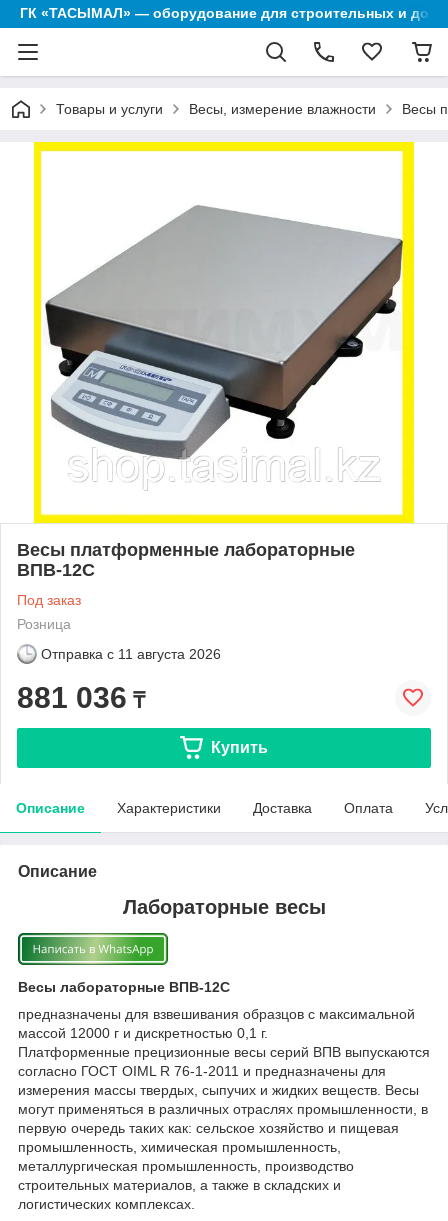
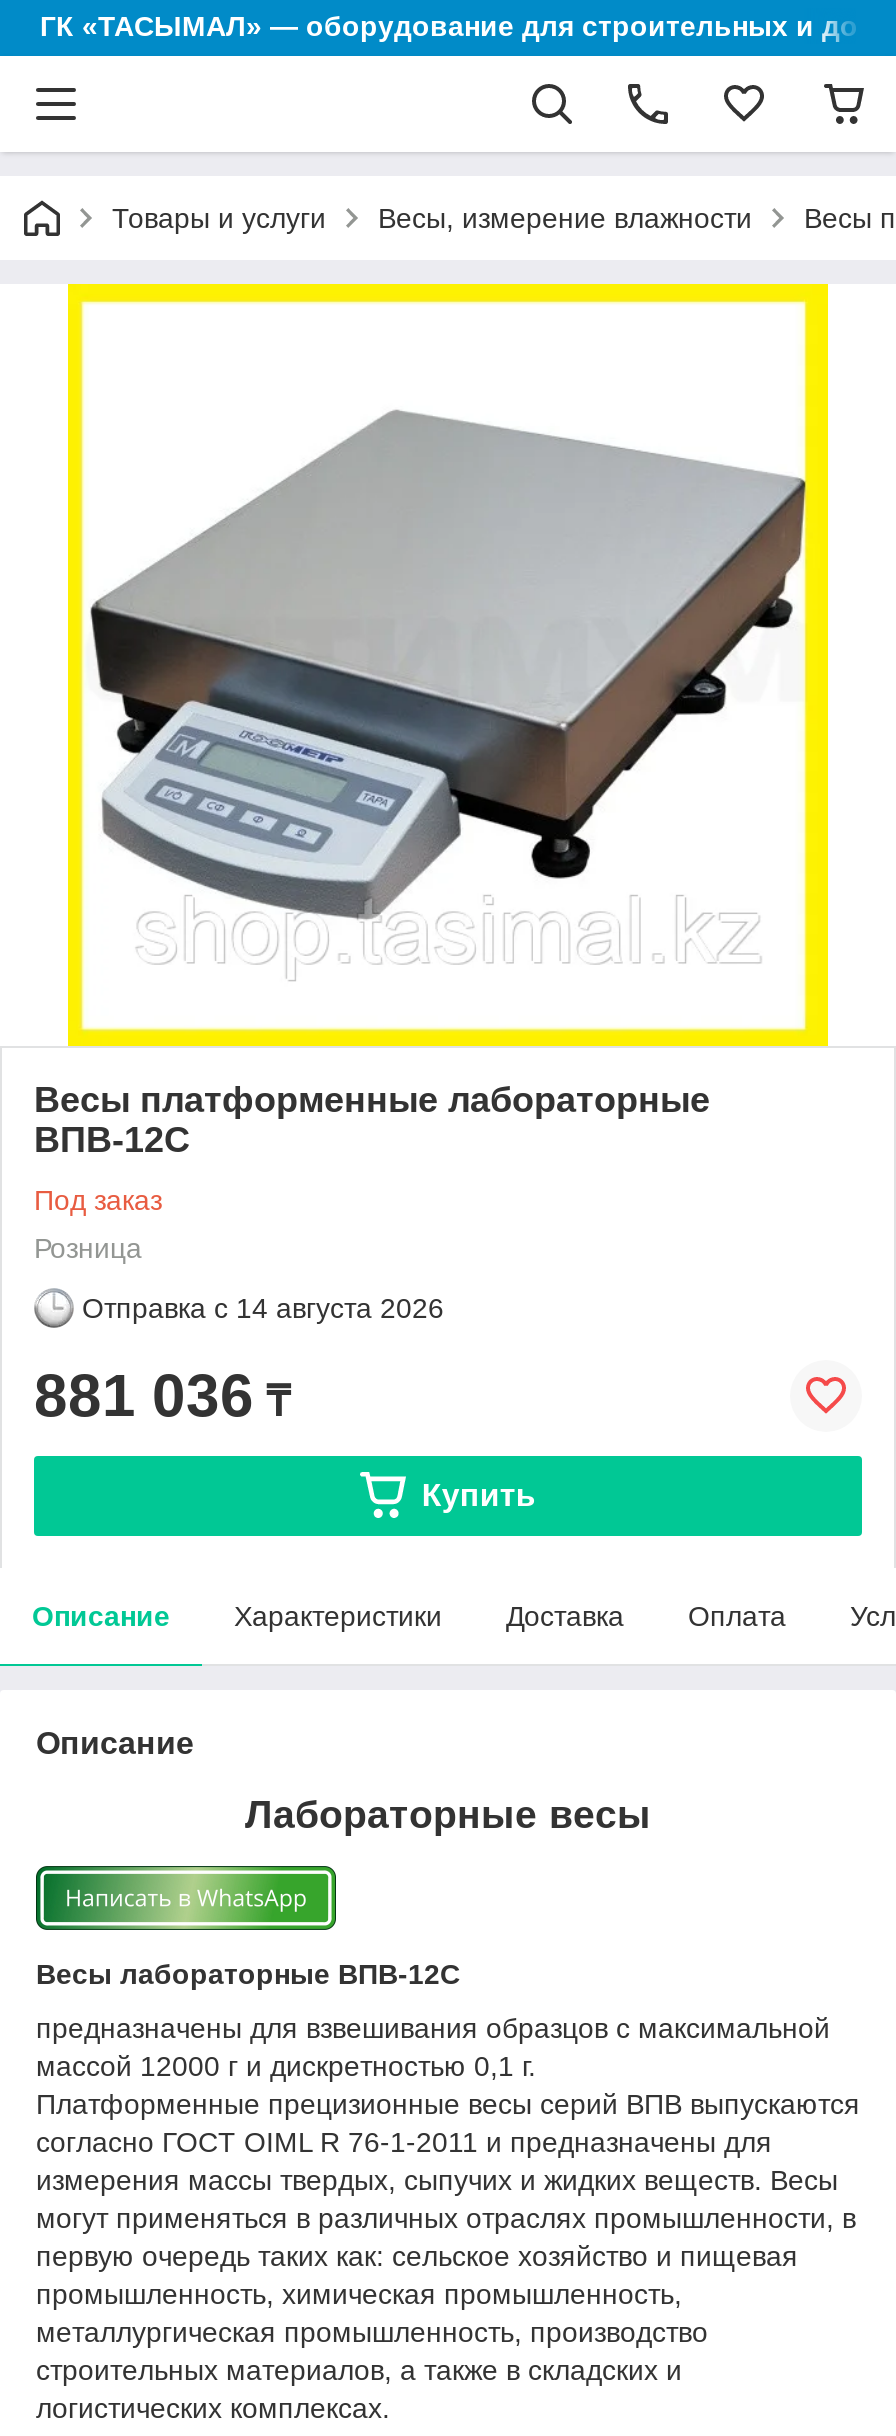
[41,646,221,662] Отправка с 11 августа 2026 -> [82,1292,444,1324] Отправка с 14 августа 2026

